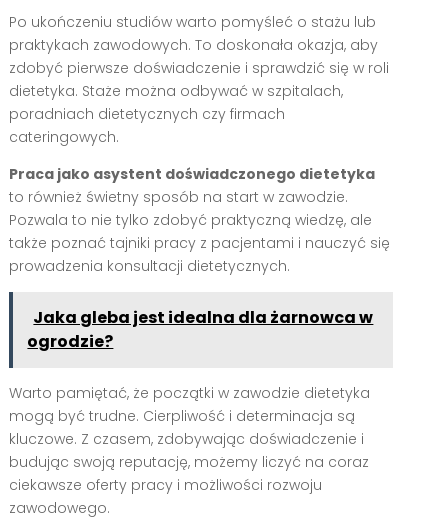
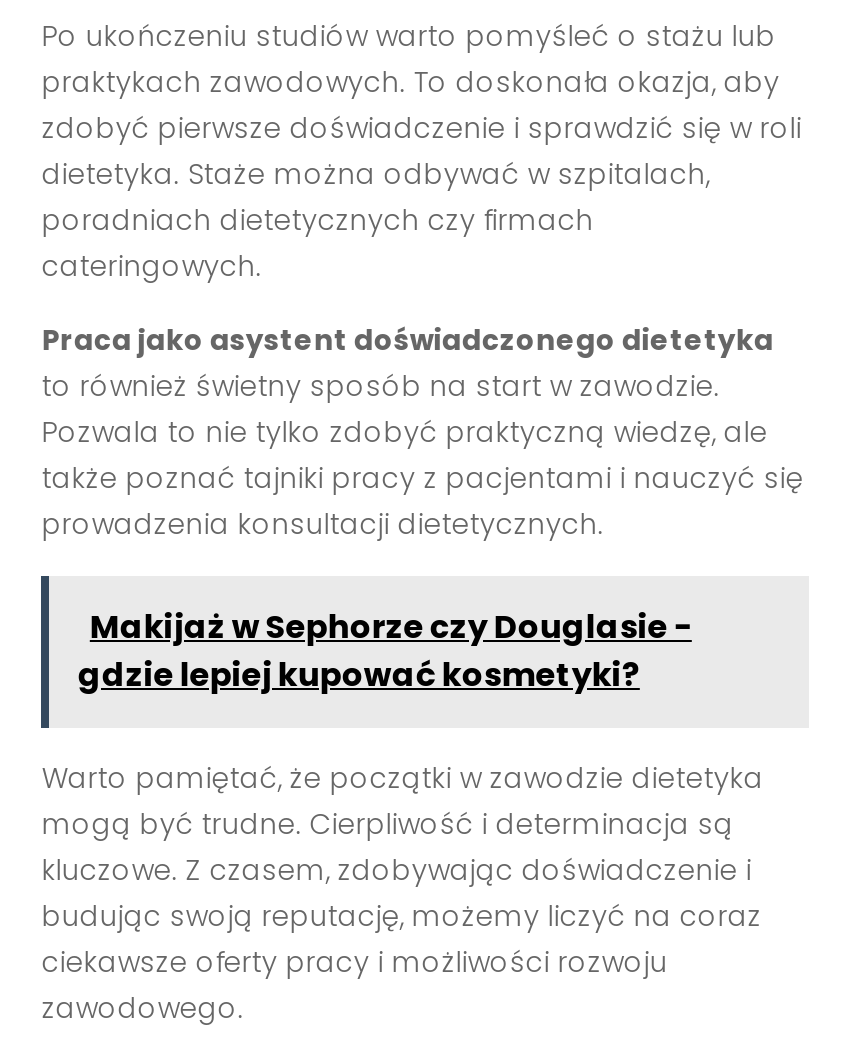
[27,306,373,353] Jaka gleba jest idealna dla żarnowca w | ogrodzie? -> [78,604,692,698] Makijaż w Sephorze czy Douglasie - | gdzie lepiej kupować kosmetyki?

